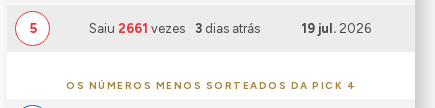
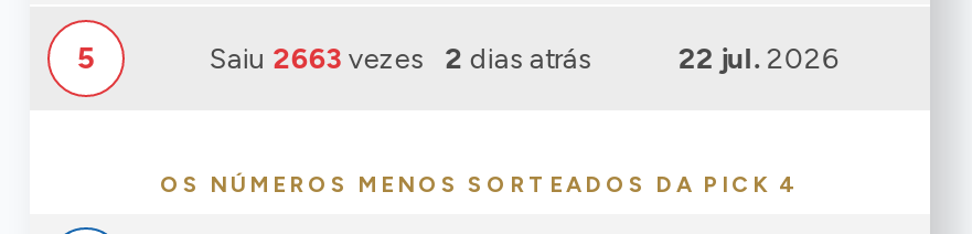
[89,20,185,35] Saiu 2661 vezes -> [209,41,423,74] Saiu 2663 vezes
[195,20,260,35] 3 dias atrás -> [445,41,591,74] 2 dias atrás
[301,20,371,35] 19 jul. 2026 -> [679,41,838,74] 22 jul. 2026

